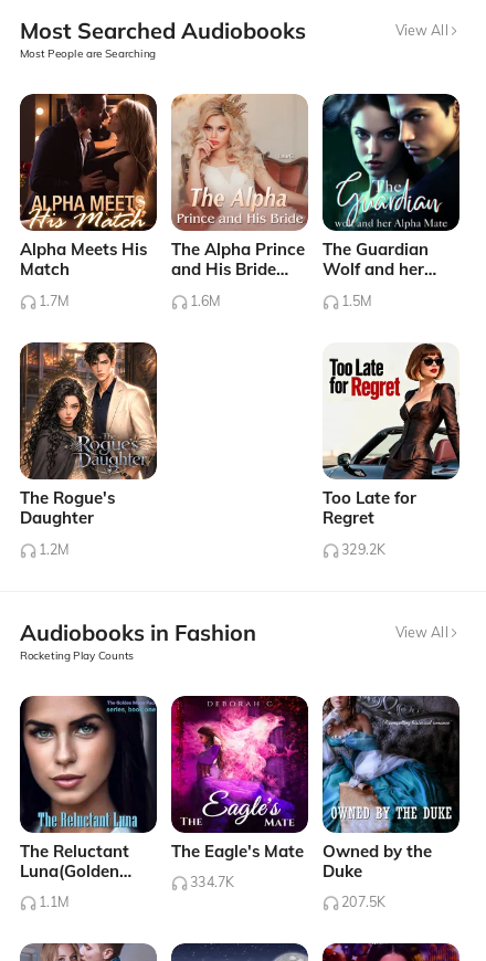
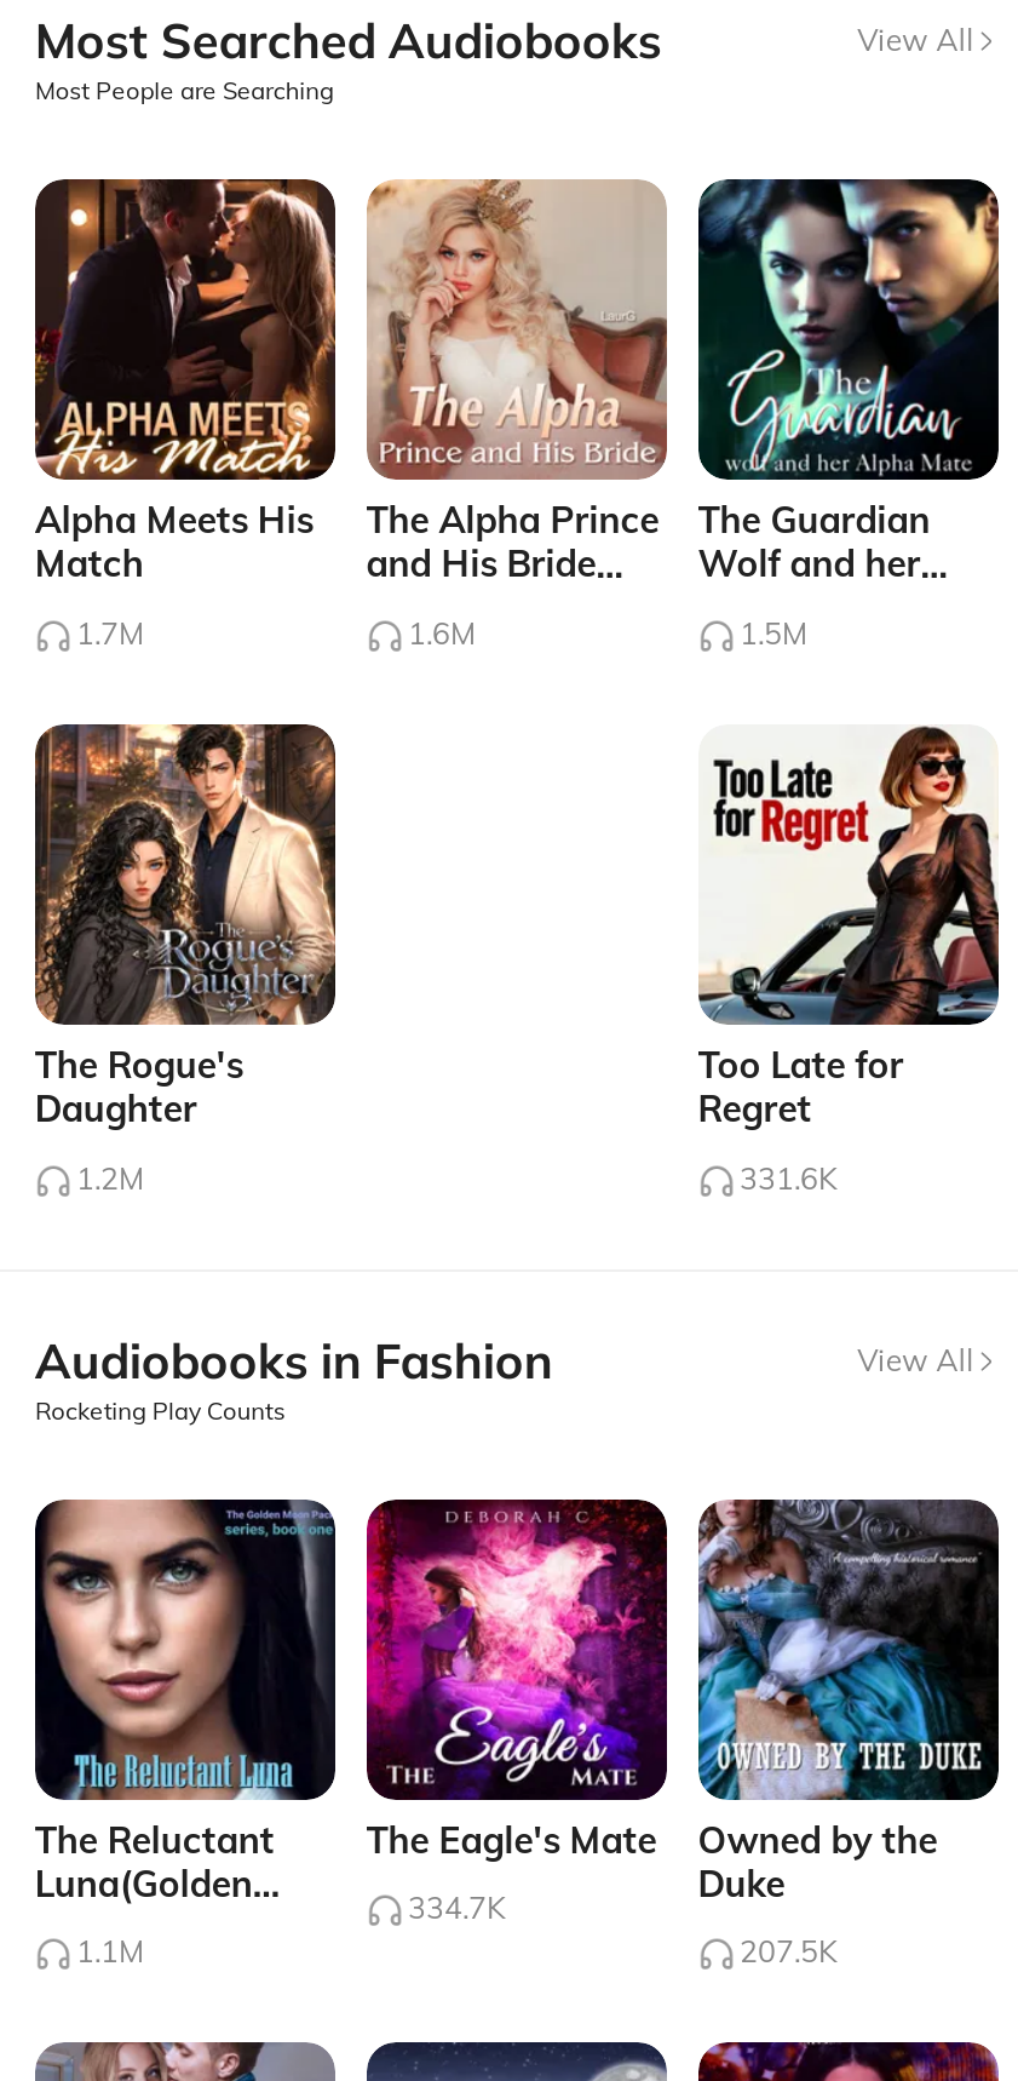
[341,541,386,558] 329.2K -> [740,1159,837,1197] 331.6K

